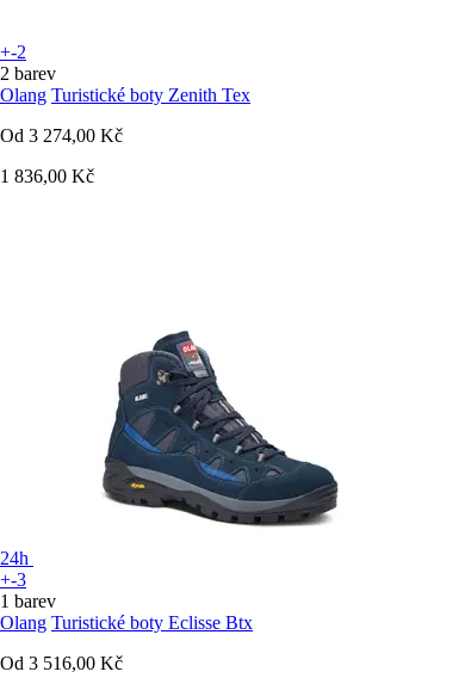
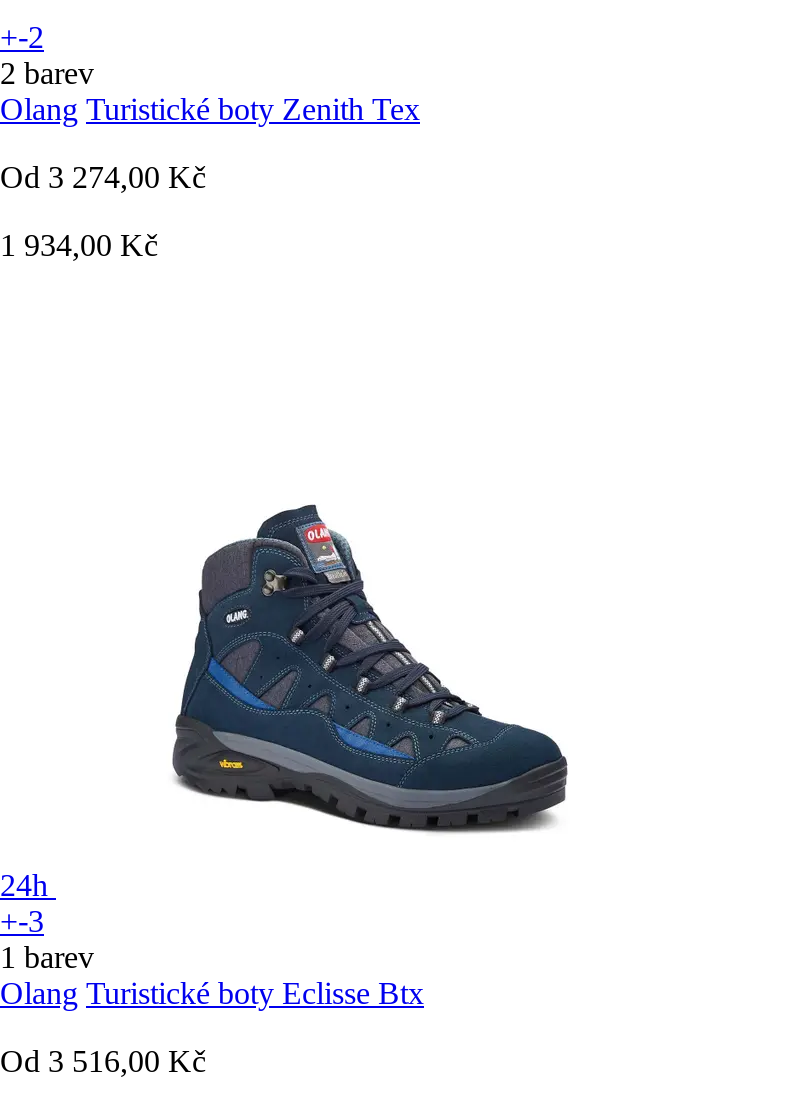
[0,166,94,186] 1 836,00 Kč -> [0,228,158,262] 1 934,00 Kč

